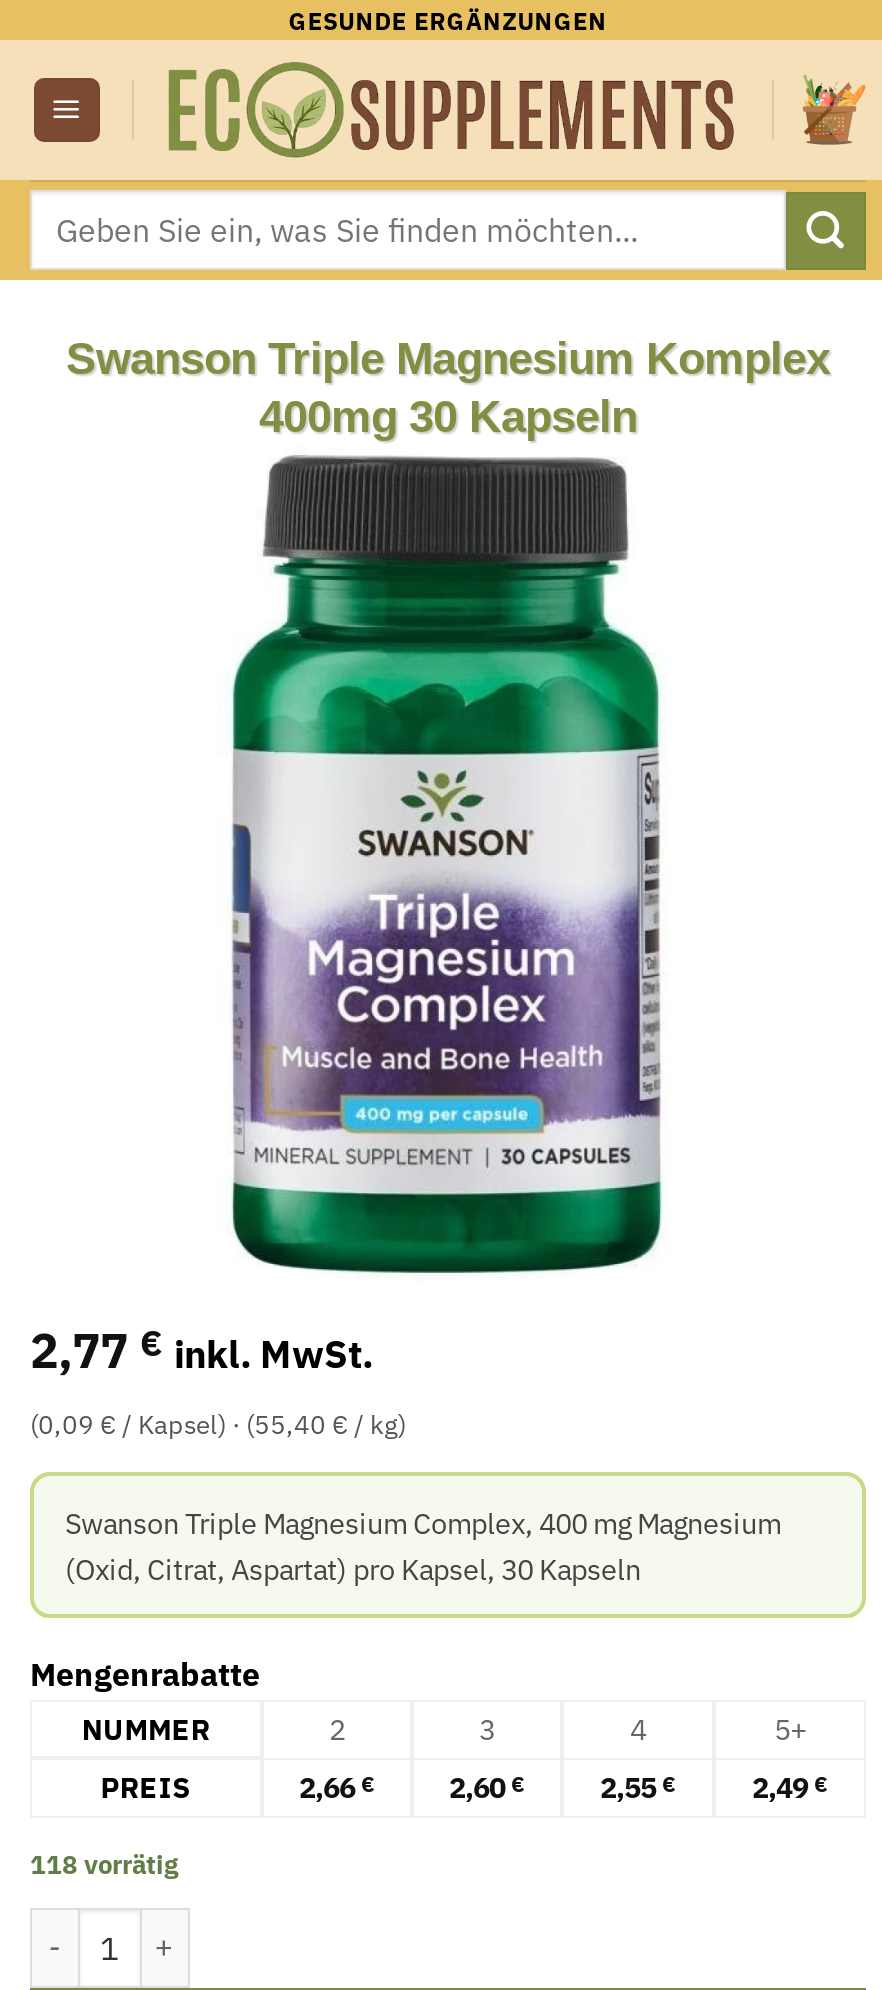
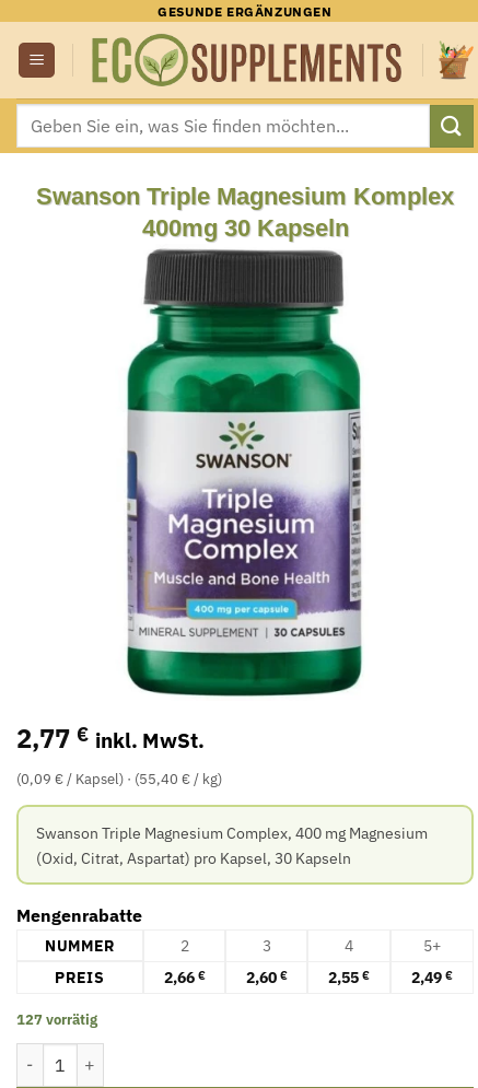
[30,1848,178,1882] 118 vorrätig -> [16,1010,97,1029] 127 vorrätig

